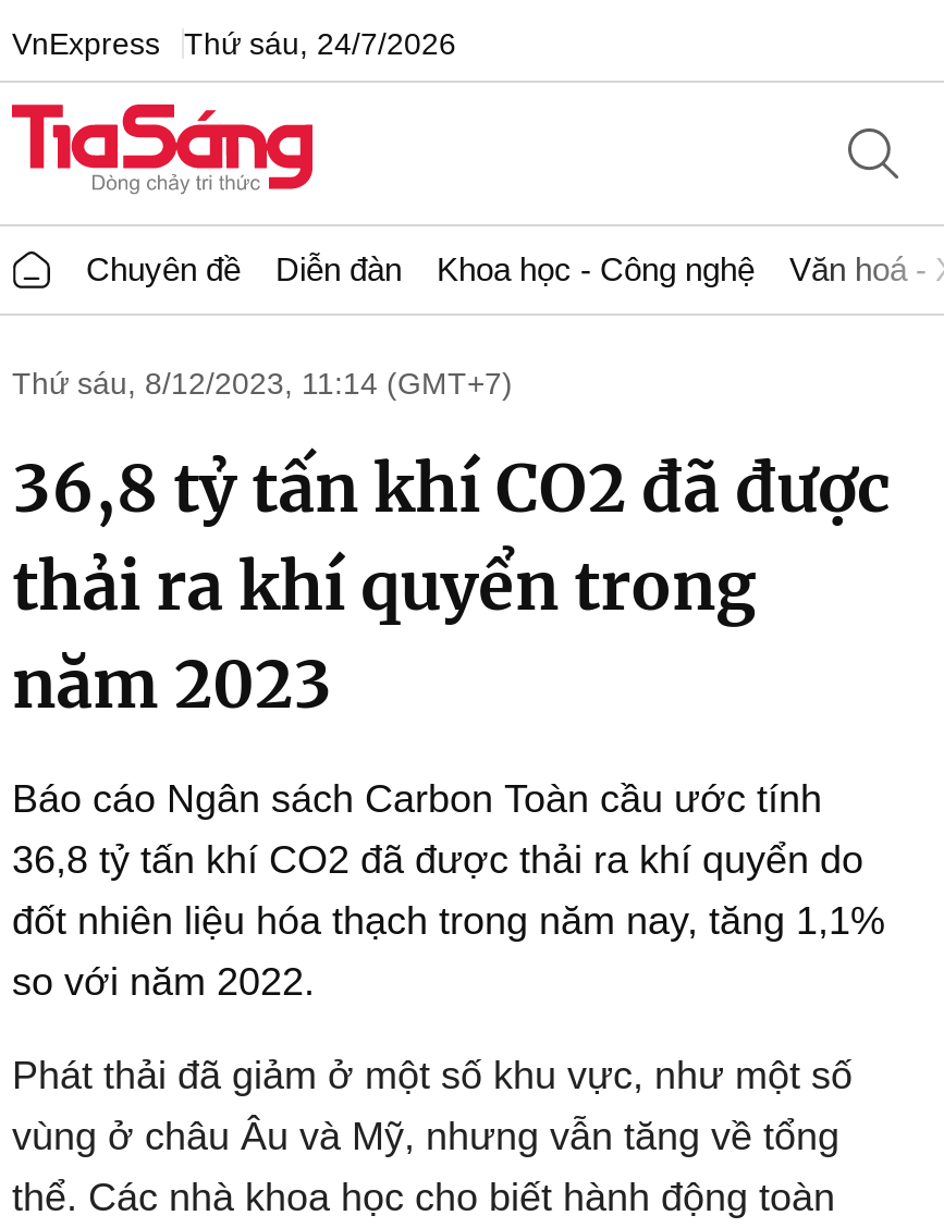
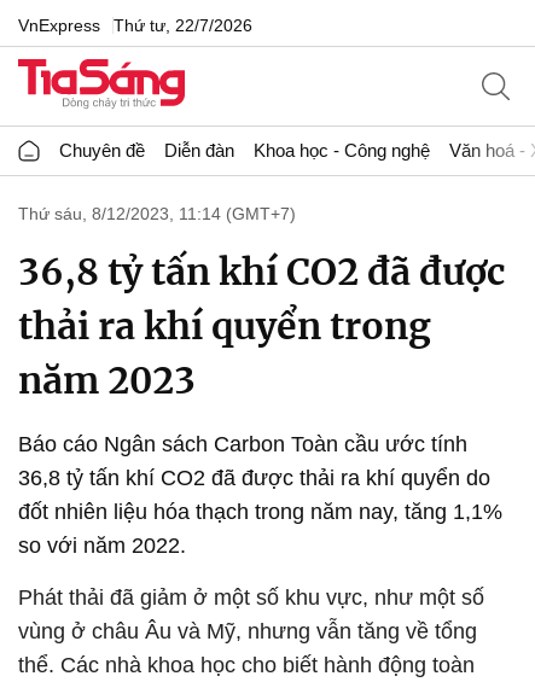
[12,25,456,60] VnExpress Thứ sáu, 24/7/2026 -> [18,15,252,34] VnExpress Thứ tư, 22/7/2026

